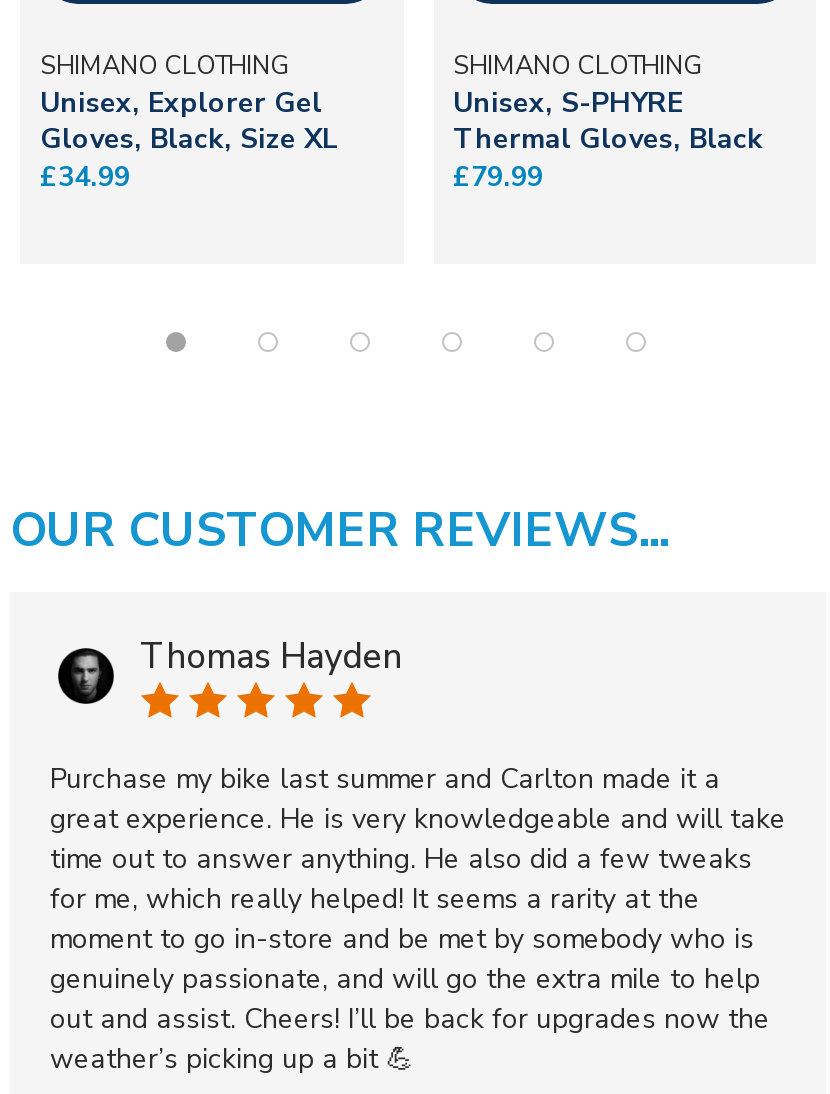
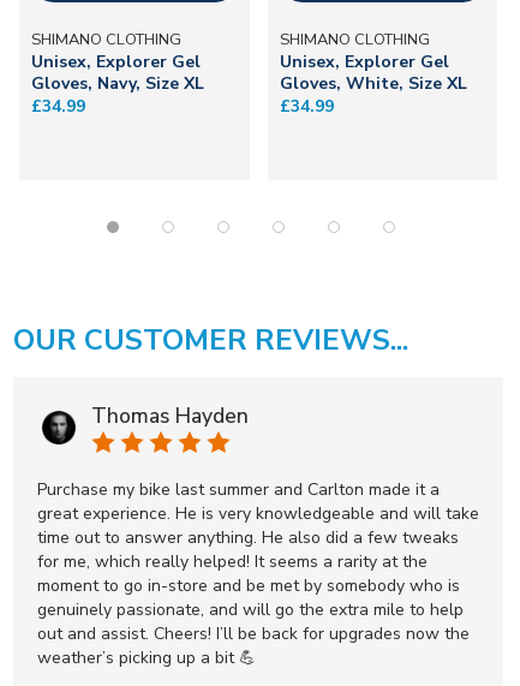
[453,84,763,196] Unisex, S-PHYRE | Thermal Gloves, Black | £79.99 -> [279,51,467,118] Unisex, Explorer Gel | Gloves, White, Size XL | £34.99
[40,120,338,158] Gloves, Black, Size XL -> [31,72,204,95] Gloves, Navy, Size XL

